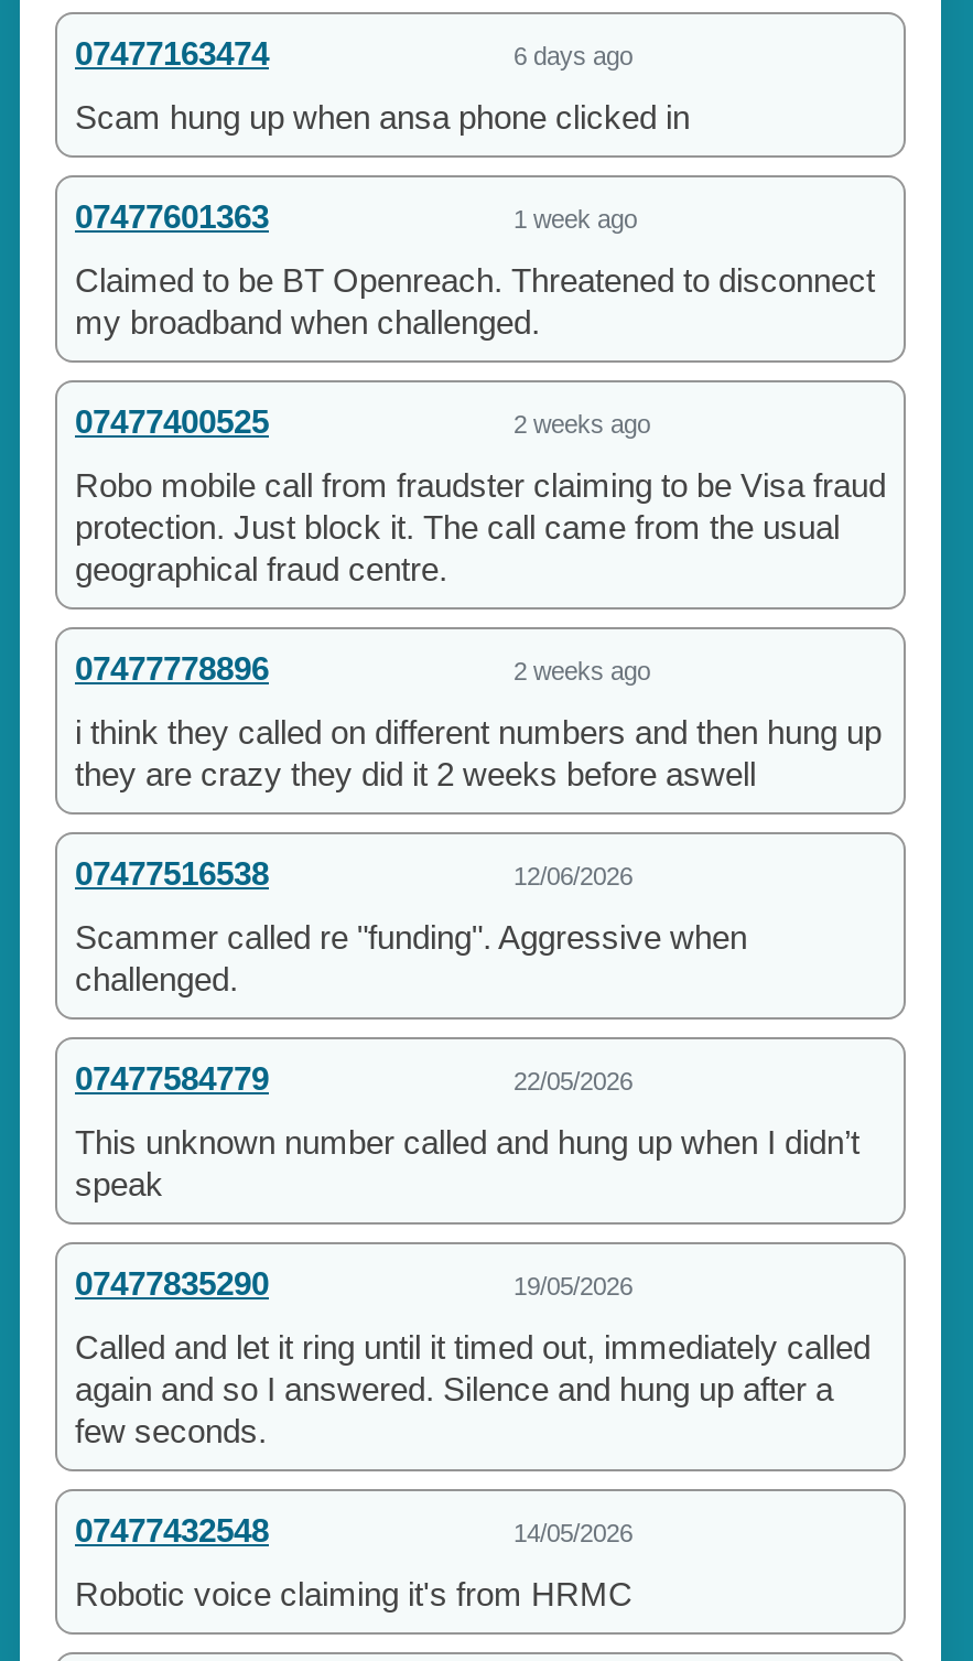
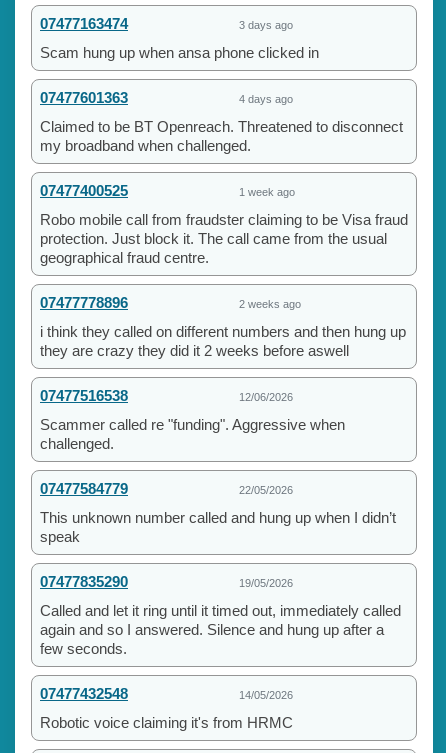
[513,42,633,68] 6 days ago -> [239,18,293,30] 3 days ago
[513,205,637,231] 1 week ago -> [239,92,293,104] 4 days ago
[513,410,650,436] 2 weeks ago -> [239,185,295,197] 1 week ago

